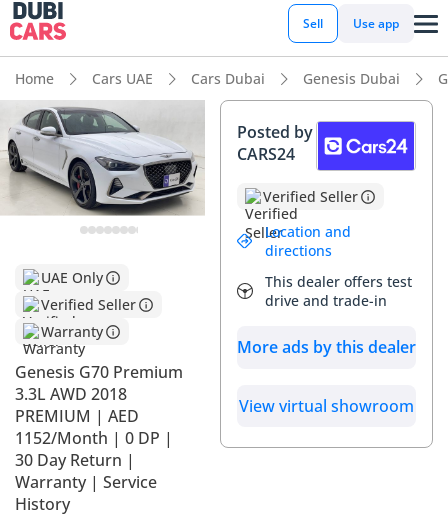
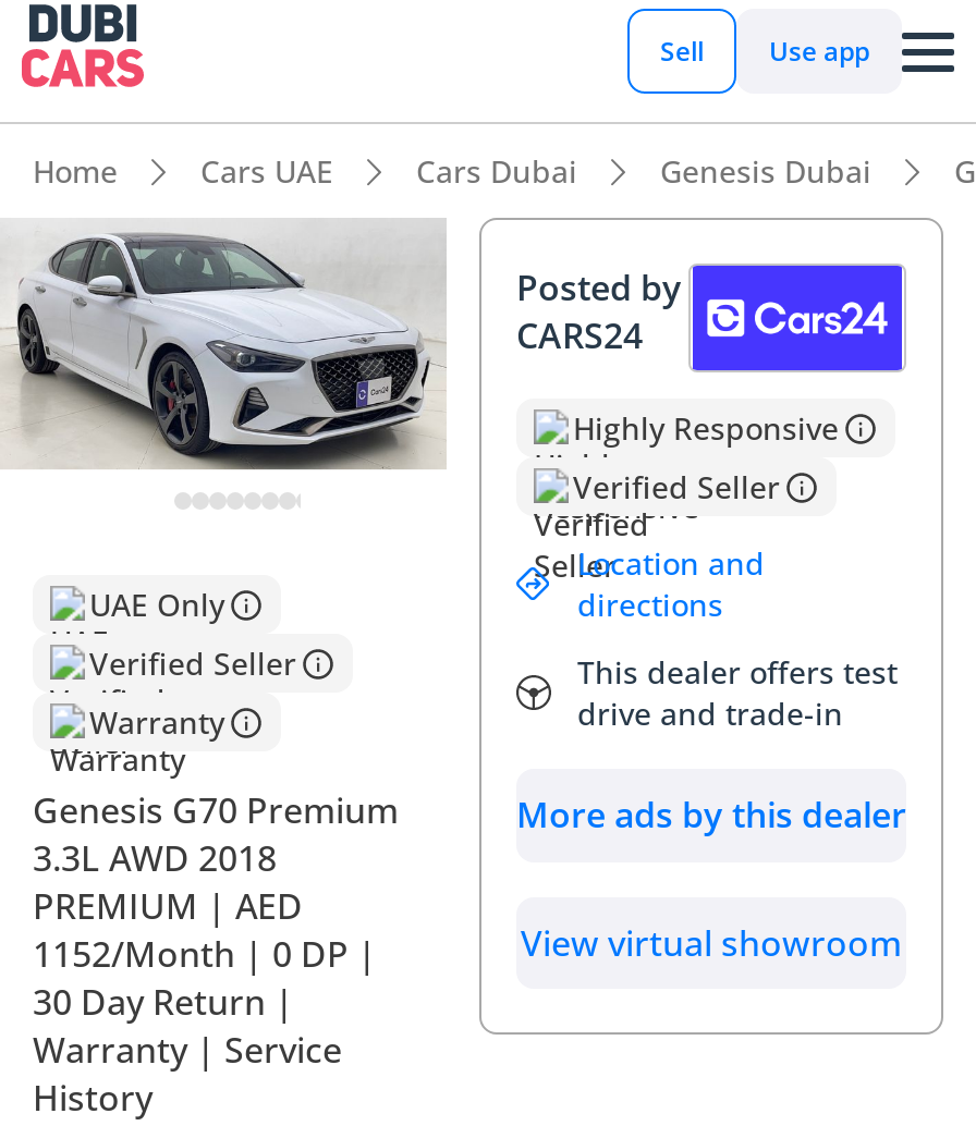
none -> [573,407,839,449] Highly Responsive
moved [237,187,416,417] -> [516,466,906,967]: Verified Seller | Location and | directions | This dealer offers test | drive and trade-in | More ads by this dealer | View virtual showroom

